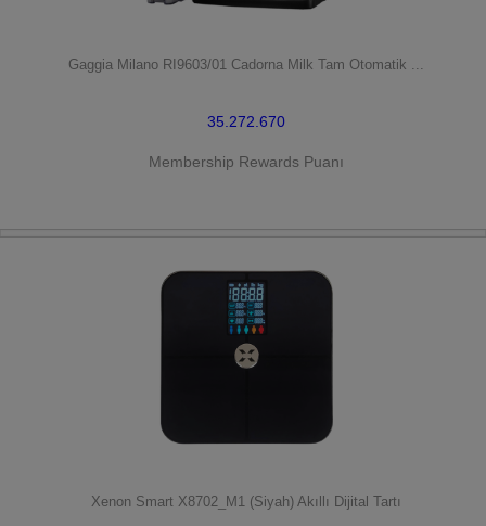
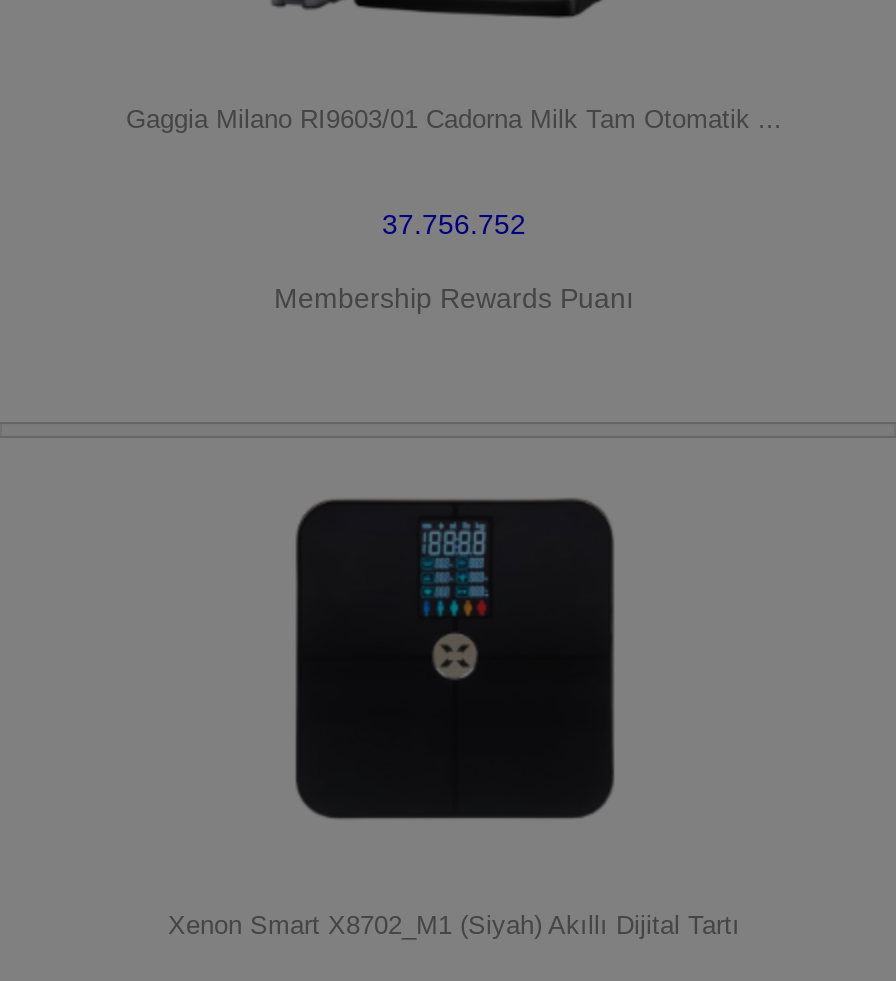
[207,113,285,130] 35.272.670 -> [382,208,526,240] 37.756.752

